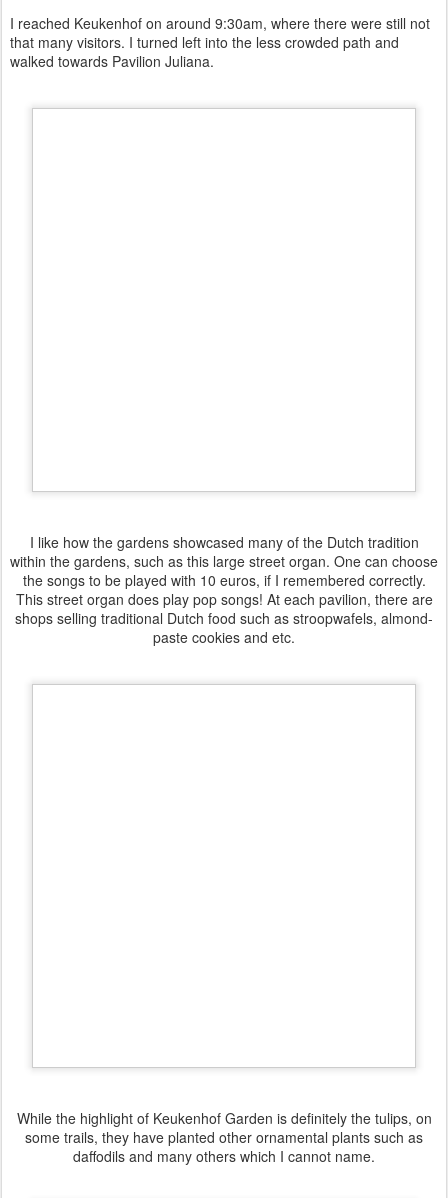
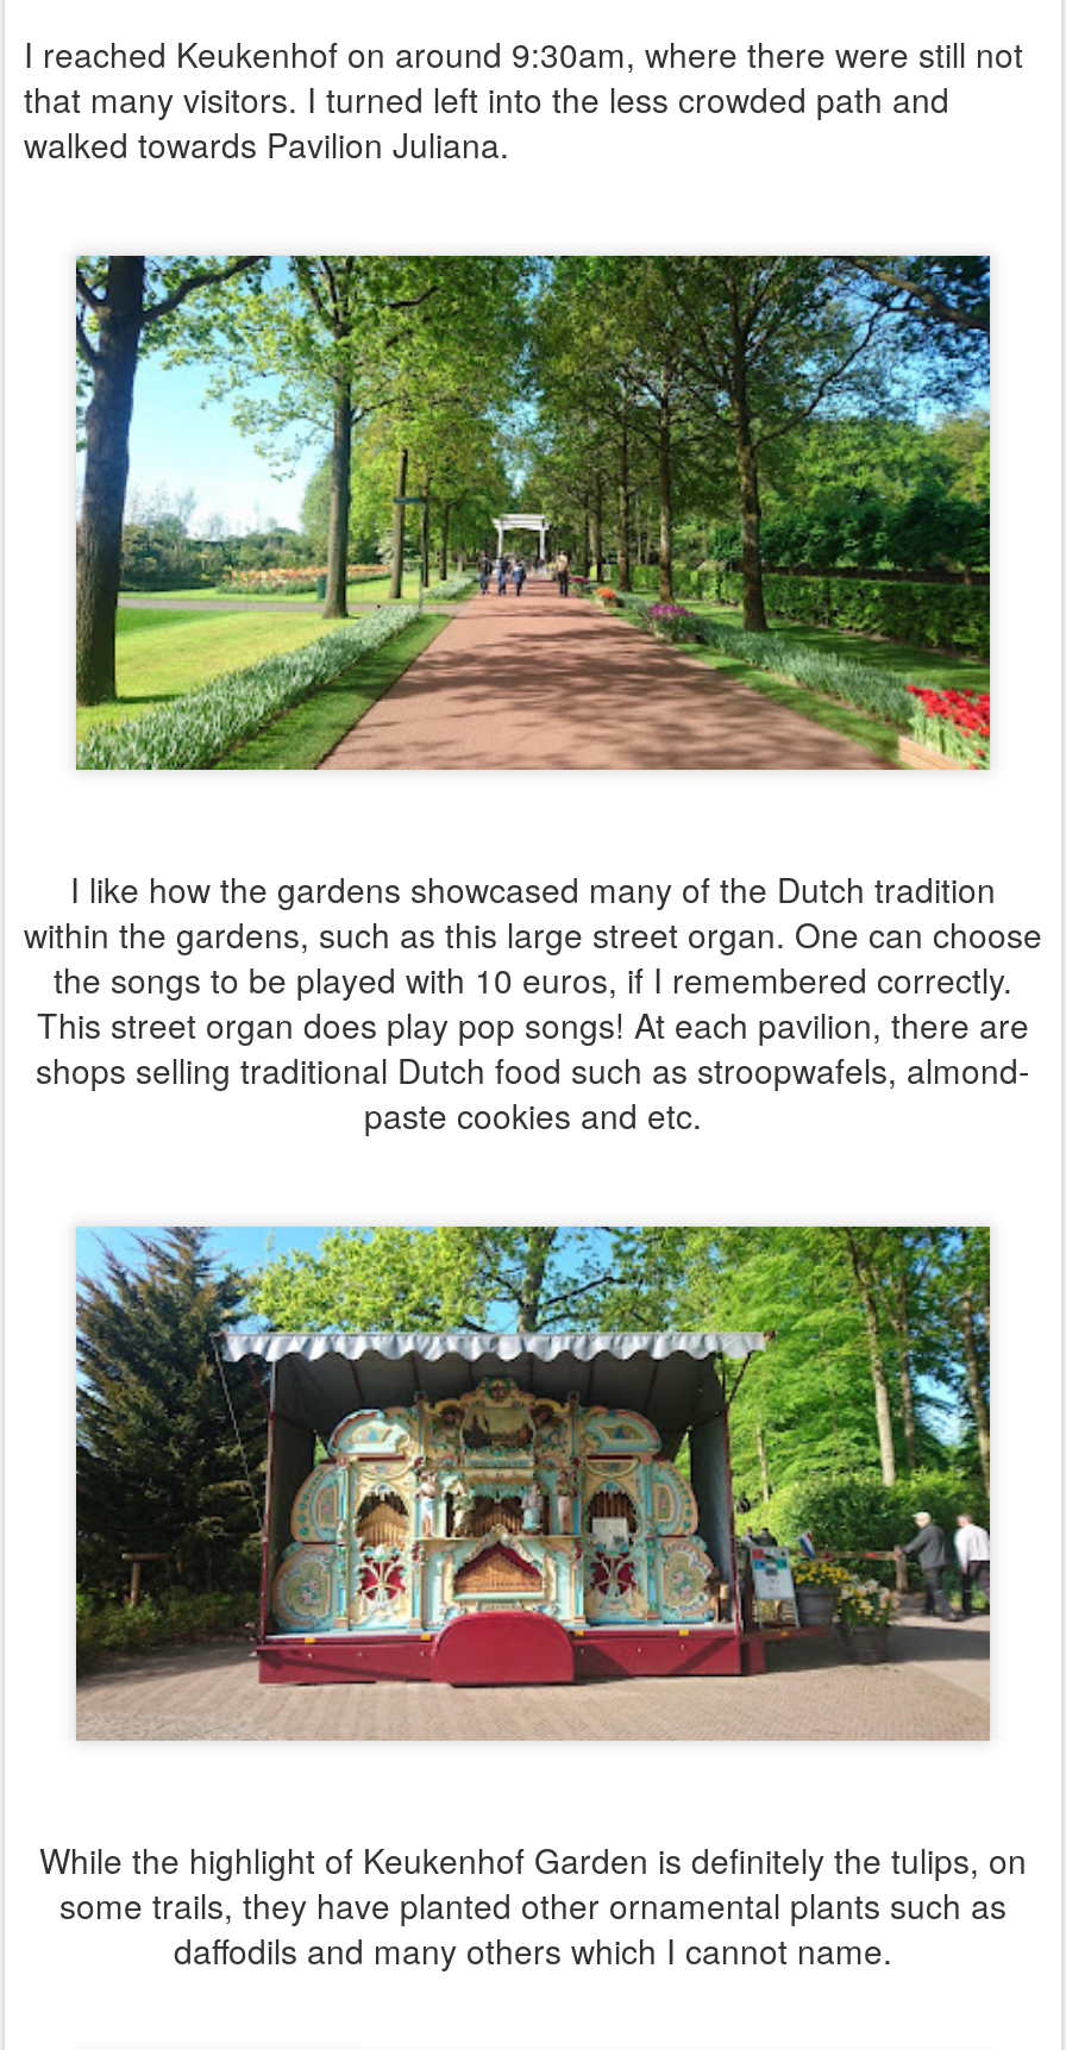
none -> [74,253,992,772] [image]
none -> [74,1224,992,1741] [image]

